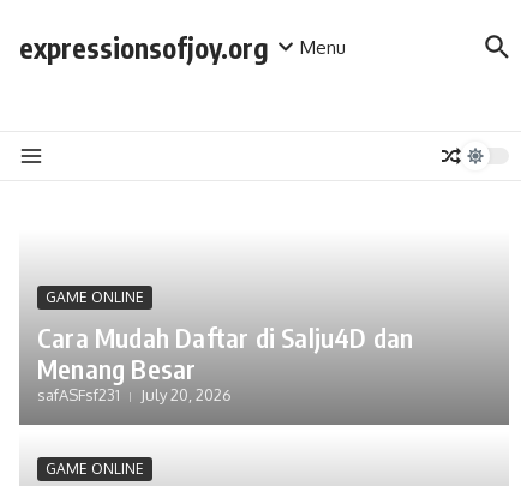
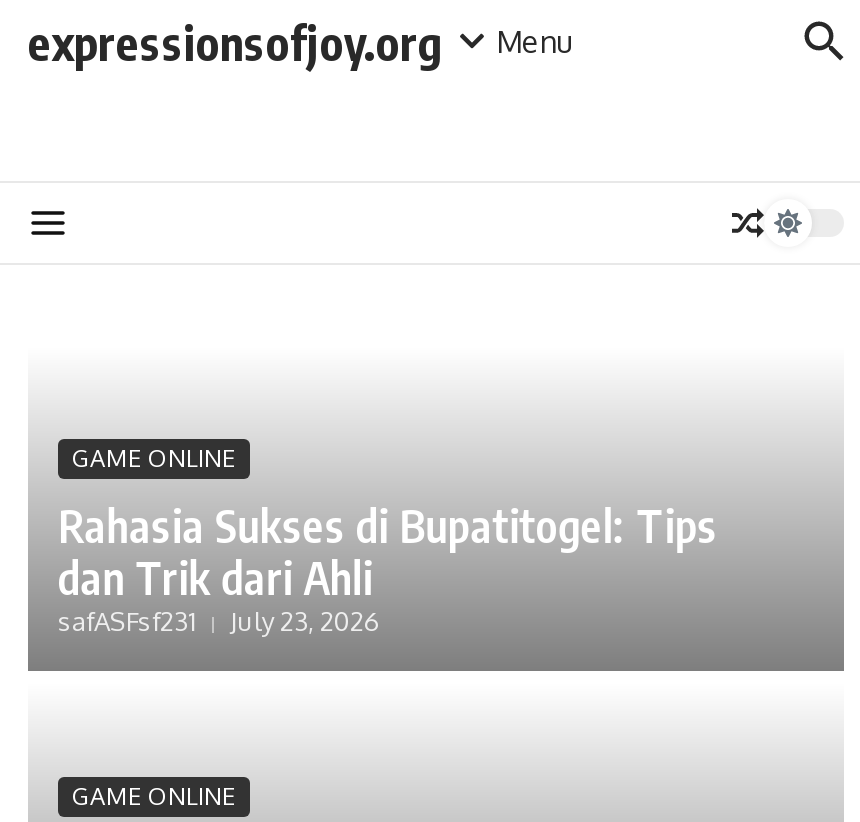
[37,321,413,386] Cara Mudah Daftar di Salju4D dan | Menang Besar -> [58,498,718,606] Rahasia Sukses di Bupatitogel: Tips | dan Trik dari Ahli
[37,386,232,405] safASFsf231 July 20, 2026 -> [58,606,380,638] safASFsf231 July 23, 2026

